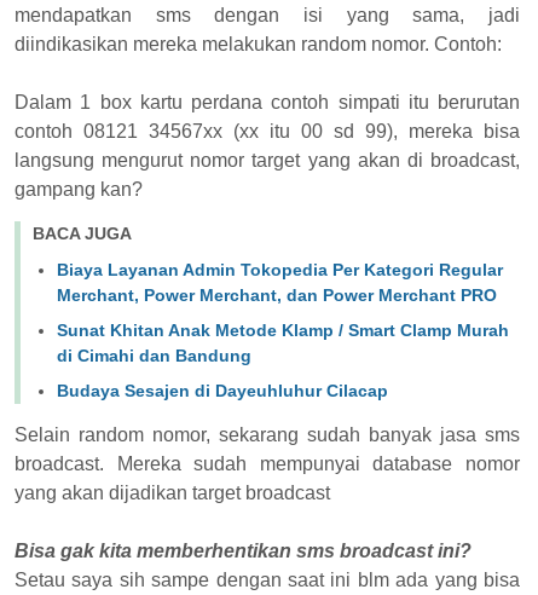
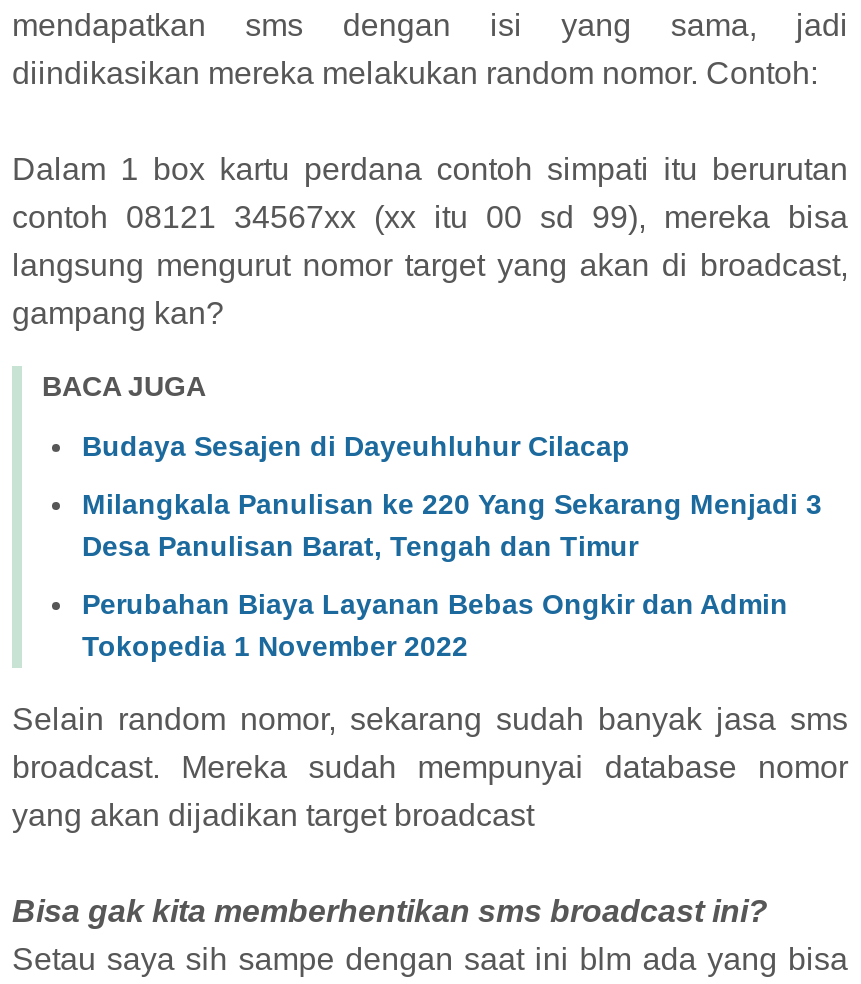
[57,260,509,365] Biaya Layanan Admin Tokopedia Per Kategori Regular | Merchant, Power Merchant, dan Power Merchant PRO | Sunat Khitan Anak Metode Klamp / Smart Clamp Murah | di Cimahi dan Bandung -> none
moved [57,381,388,401] -> [82,430,630,462]: Budaya Sesajen di Dayeuhluhur Cilacap
none -> [82,488,822,662] Milangkala Panulisan ke 220 Yang Sekarang Menjadi 3 | Desa Panulisan Barat, Tengah dan Timur | Perubahan Biaya Layanan Bebas Ongkir dan Admin | Tokopedia 1 November 2022

